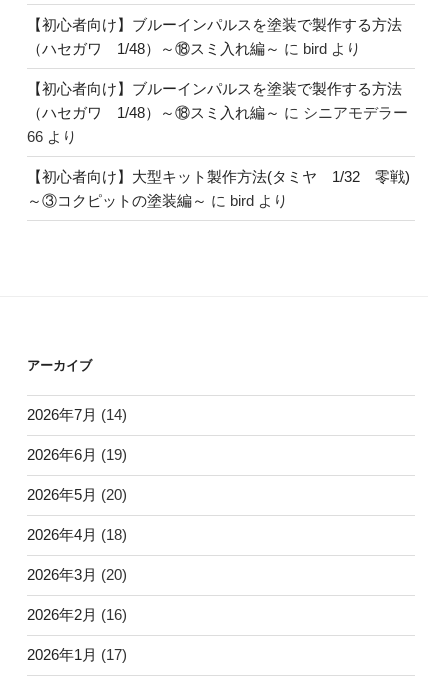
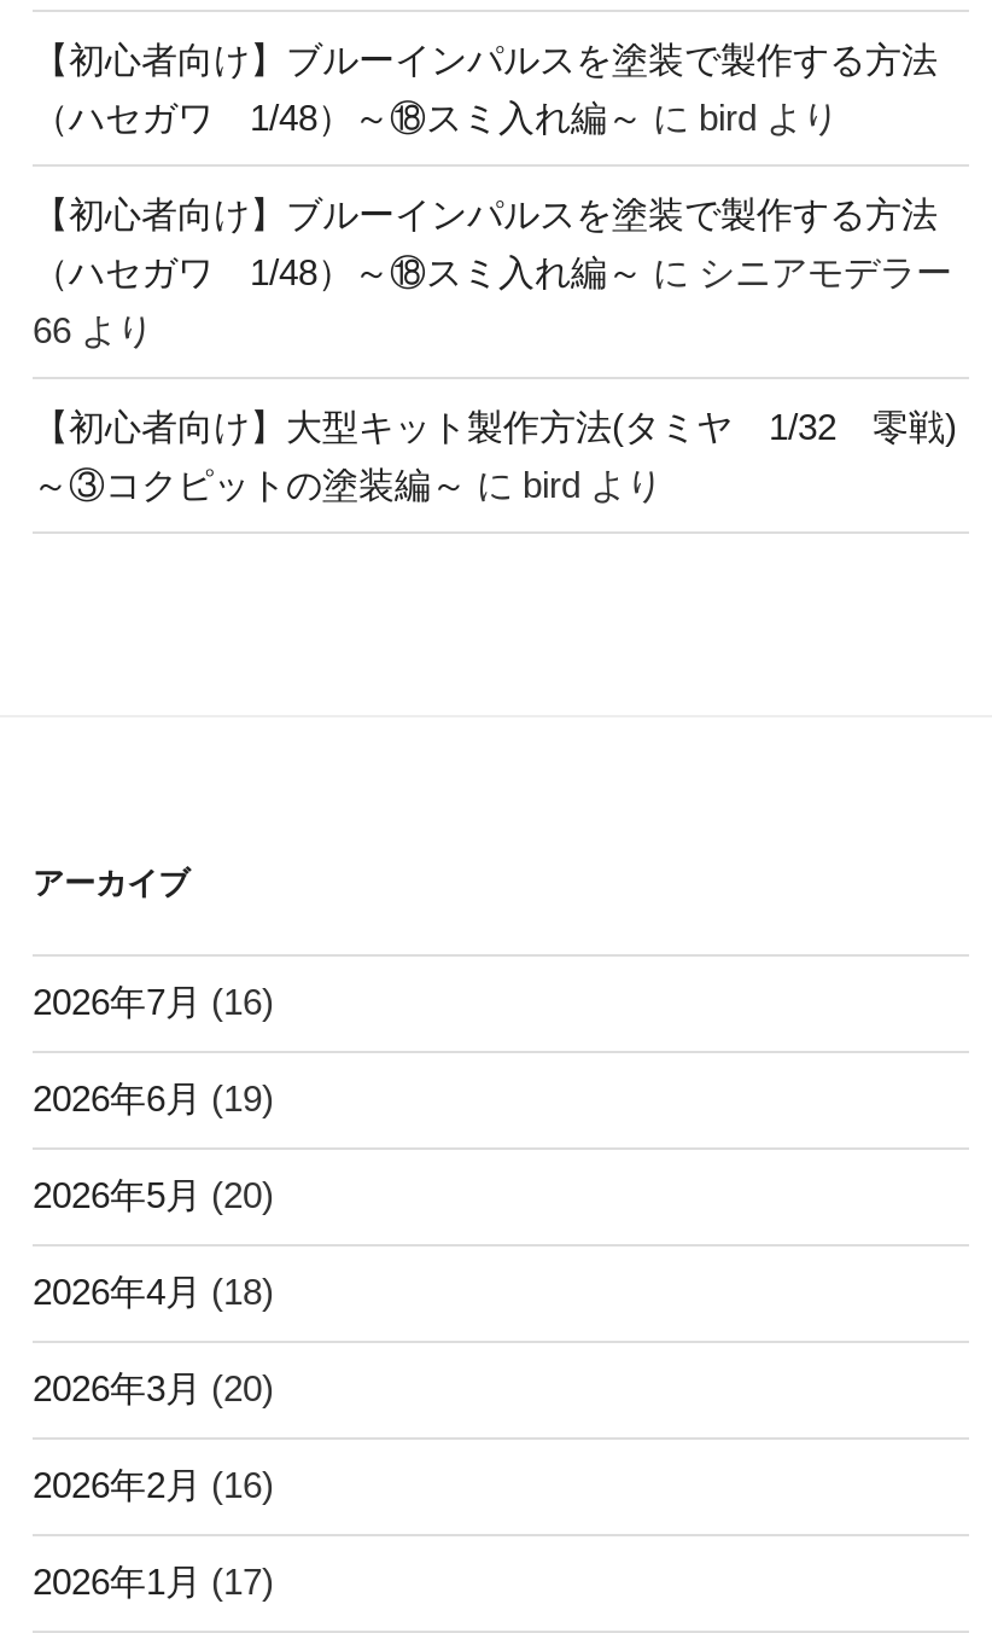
[27,406,127,423] 2026年7月(14) -> [33,982,274,1023] 2026年7月(16)

